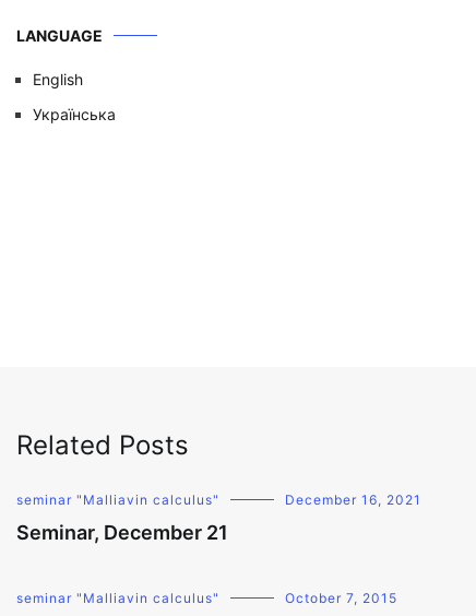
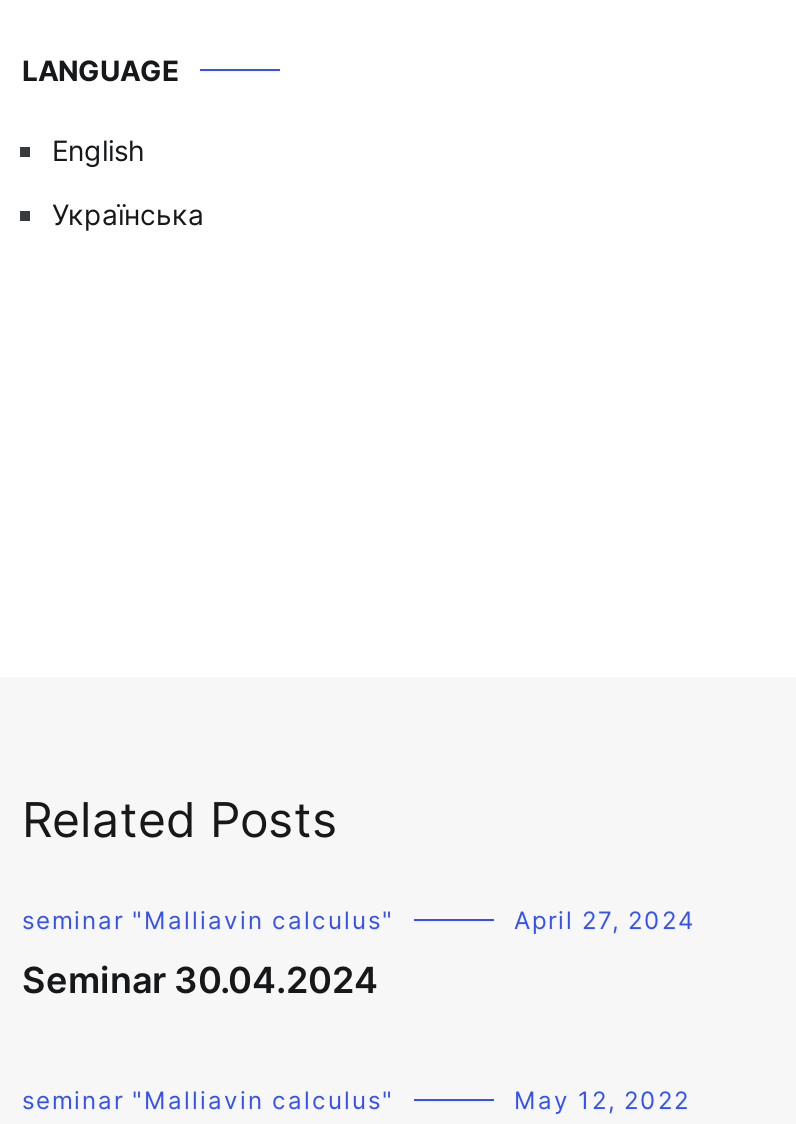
[285,491,421,508] December 16, 2021 -> [514,905,696,935] April 27, 2024
[16,521,228,544] Seminar, December 21 -> [22,959,378,1001] Seminar 30.04.2024
[285,590,397,606] October 7, 2015 -> [514,1085,690,1115] May 12, 2022

